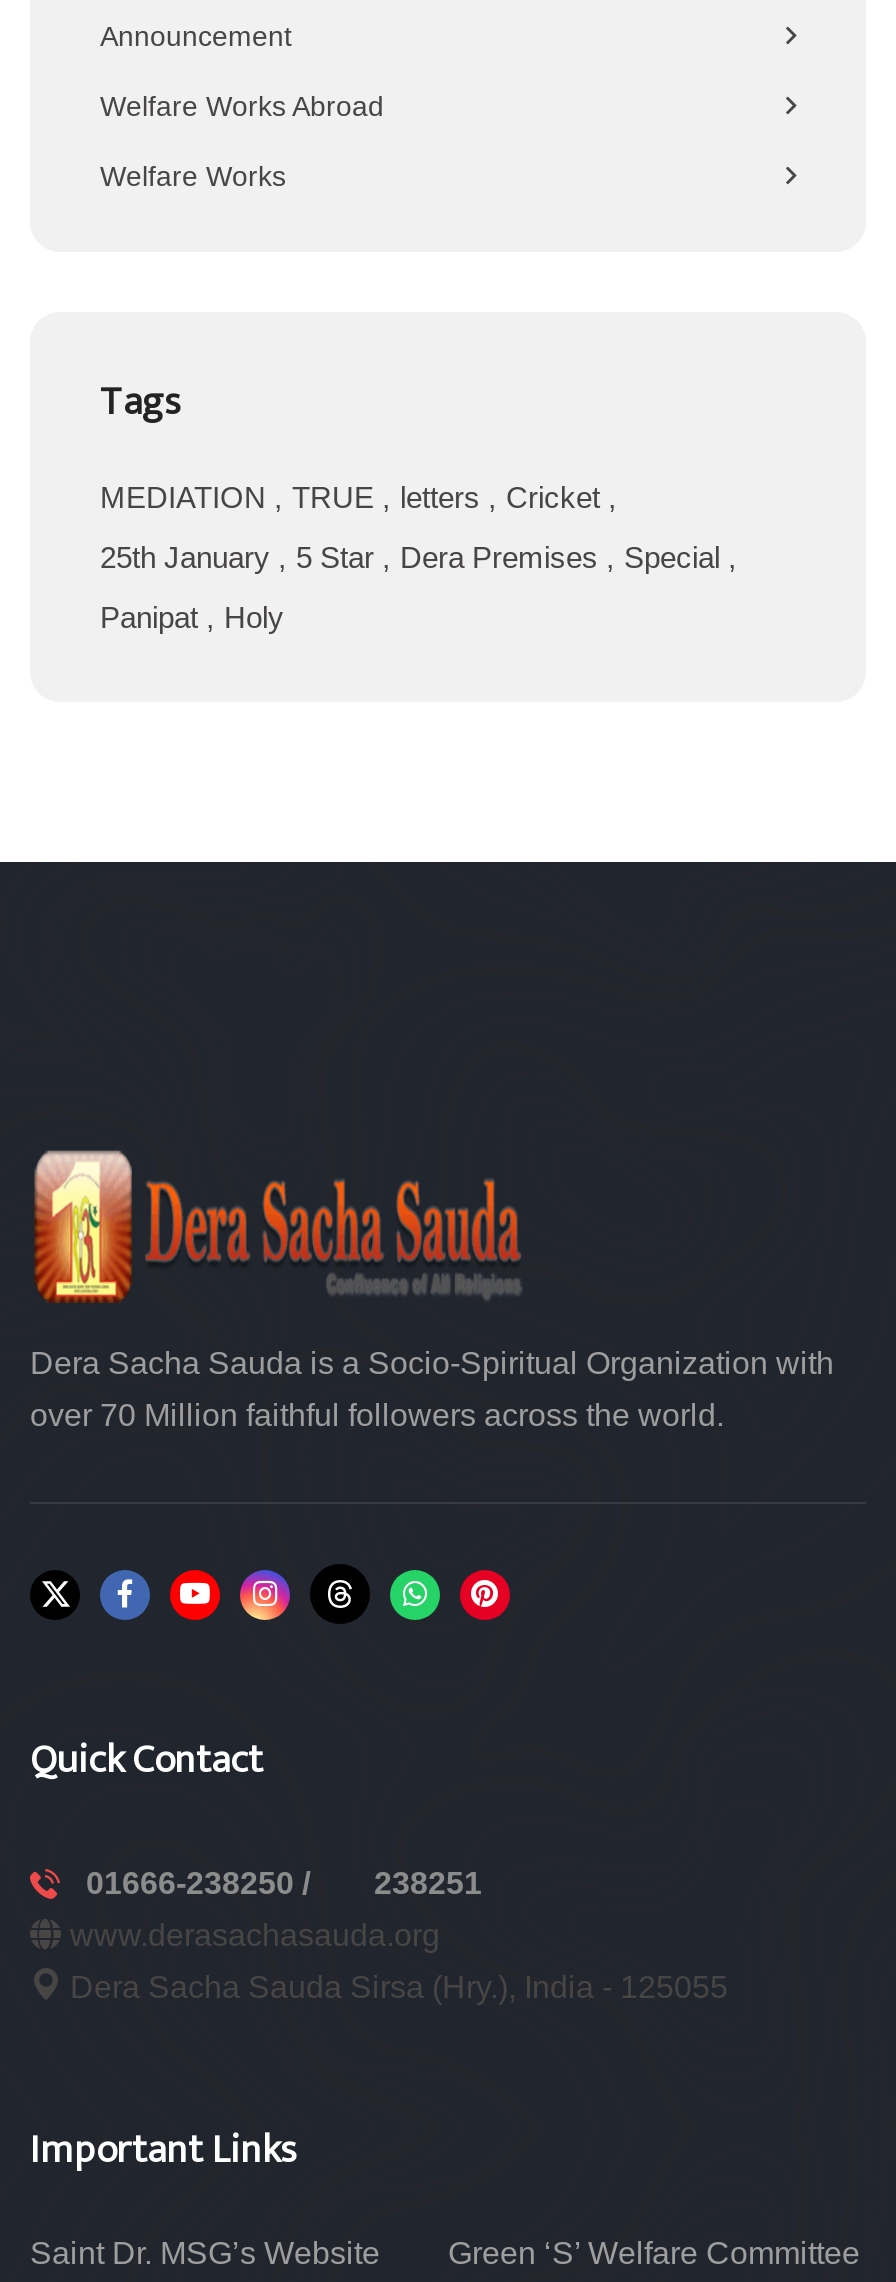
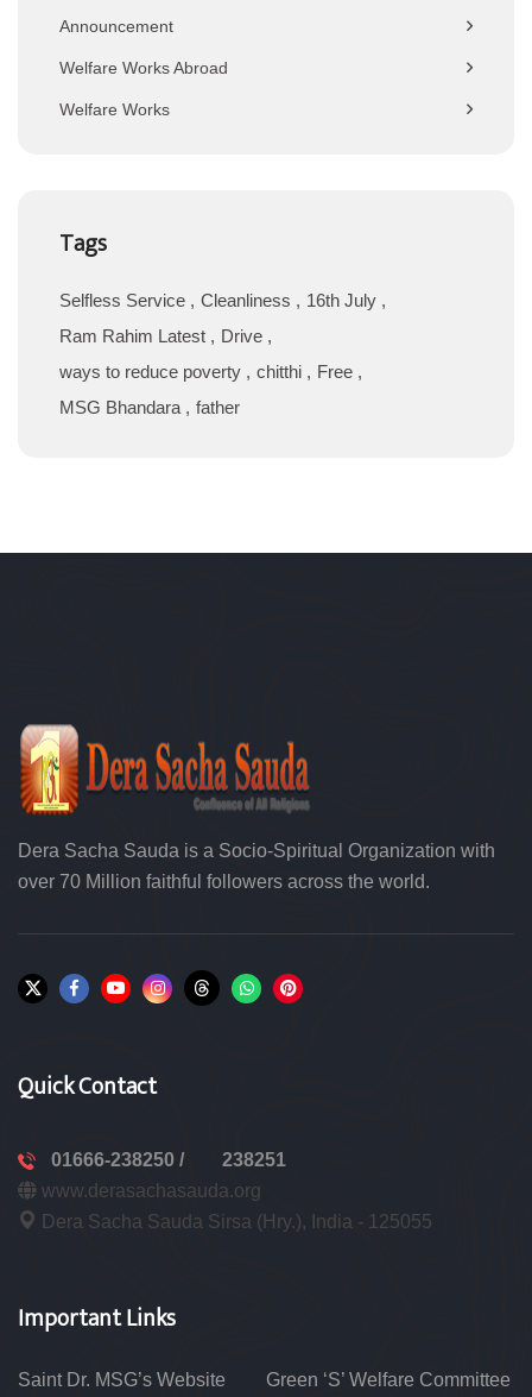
[100,480,728,634] MEDIATION TRUE letters Cricket | 25th January 5 Star Dera Premises Special | Panipat Holy -> [59,290,381,417] Selfless Service Cleanliness 16th July | Ram Rahim Latest Drive | ways to reduce poverty chitthi Free | MSG Bhandara father

